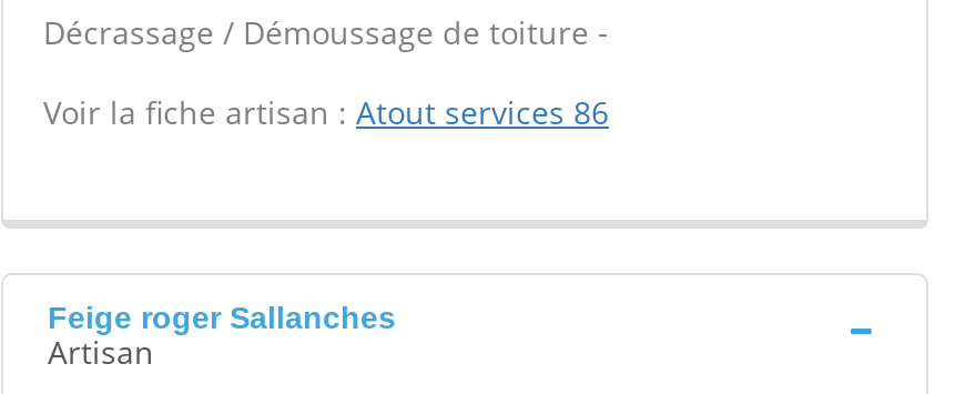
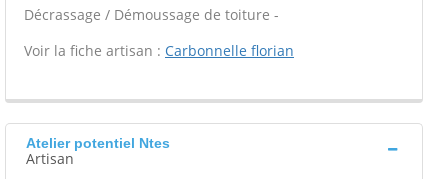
[43,91,609,133] Voir la fiche artisan : Atout services 86 -> [24,41,294,60] Voir la fiche artisan : Carbonnelle florian
[48,300,396,335] Feige roger Sallanches -> [26,135,170,151] Atelier potentiel Ntes

